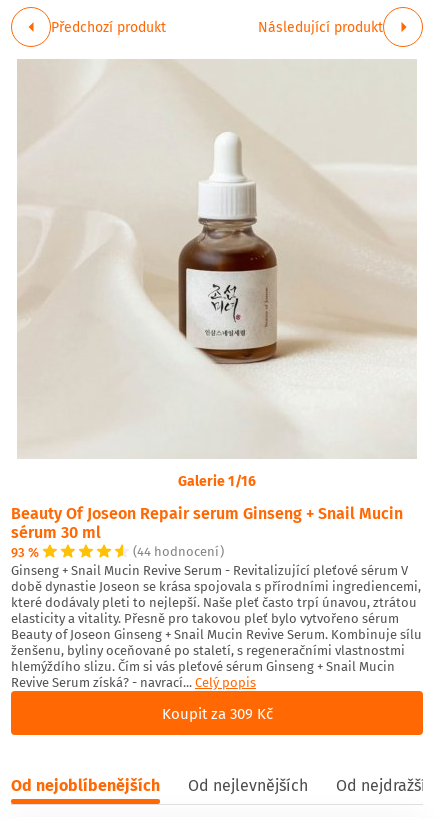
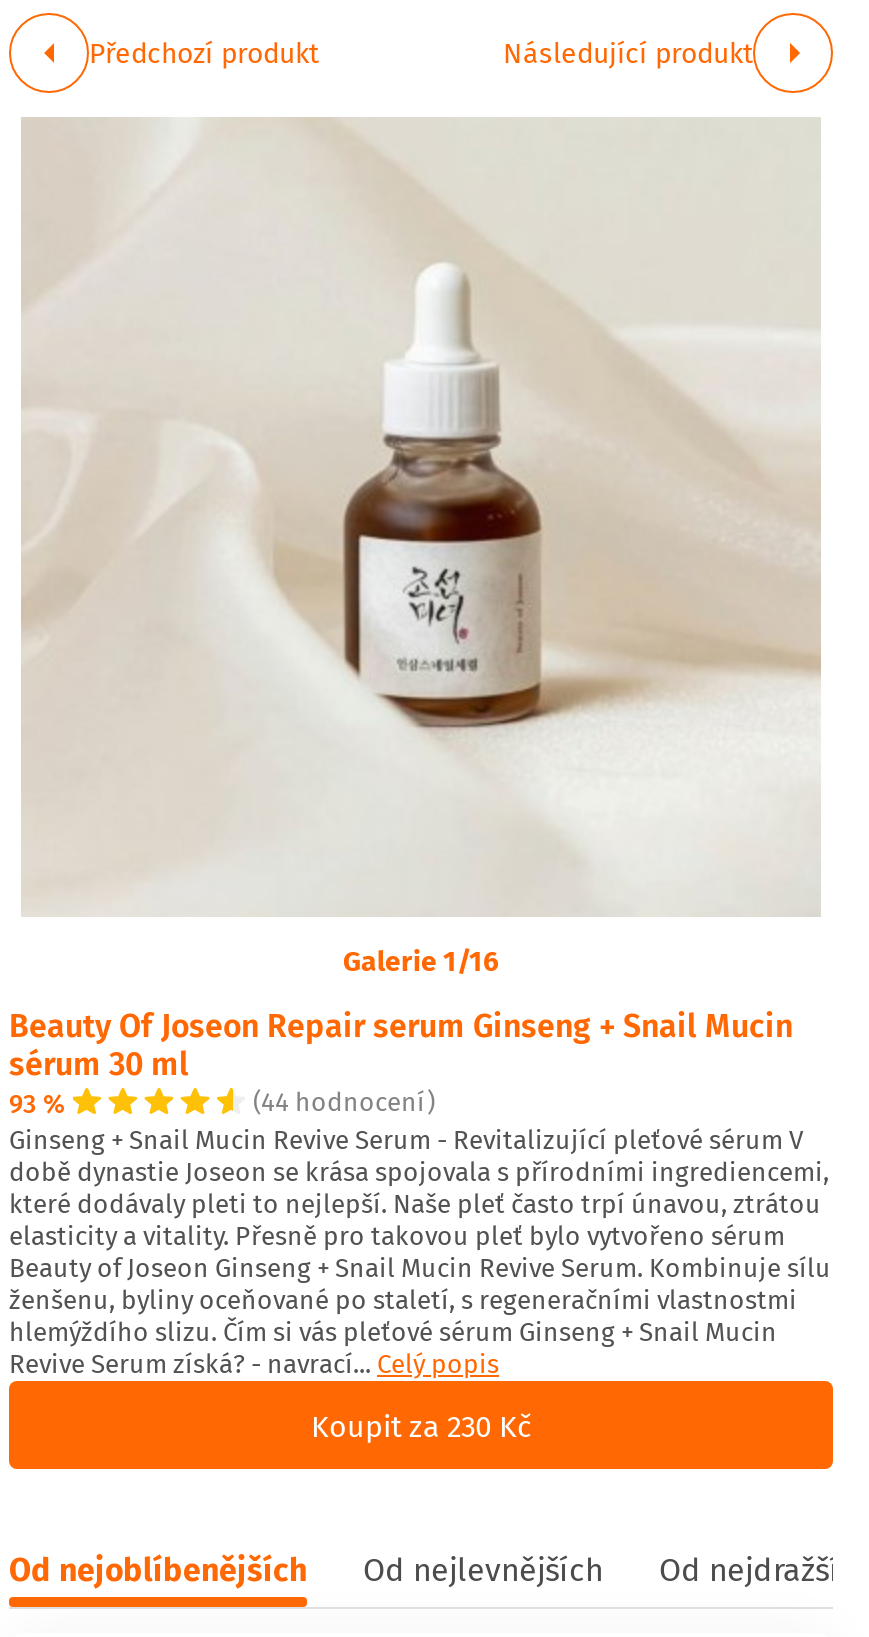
[161,702,272,724] Koupit za 309 Kč -> [311,1404,531,1448] Koupit za 230 Kč

